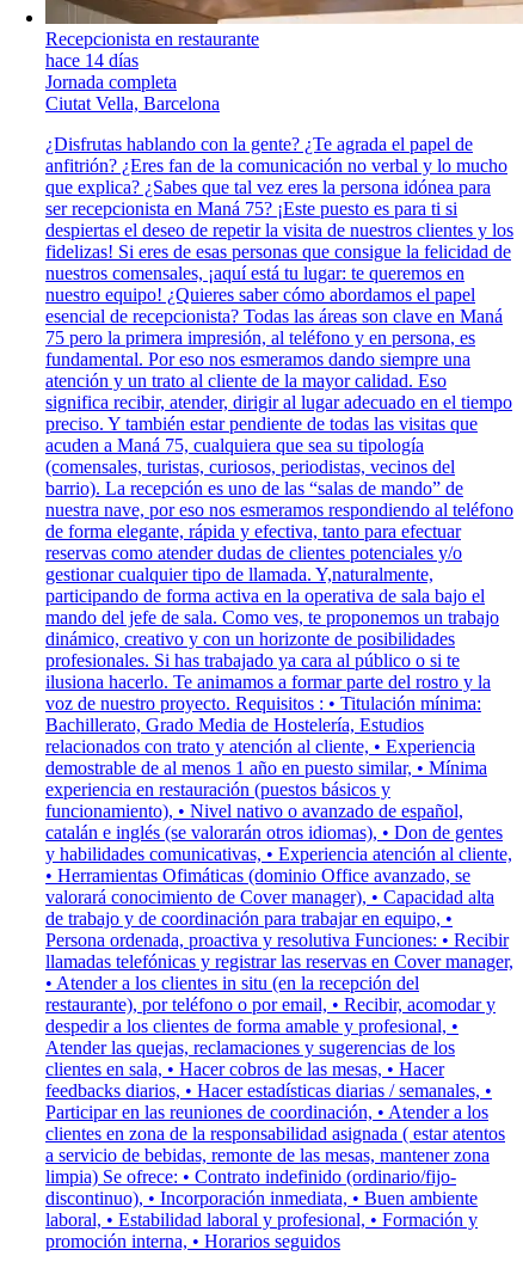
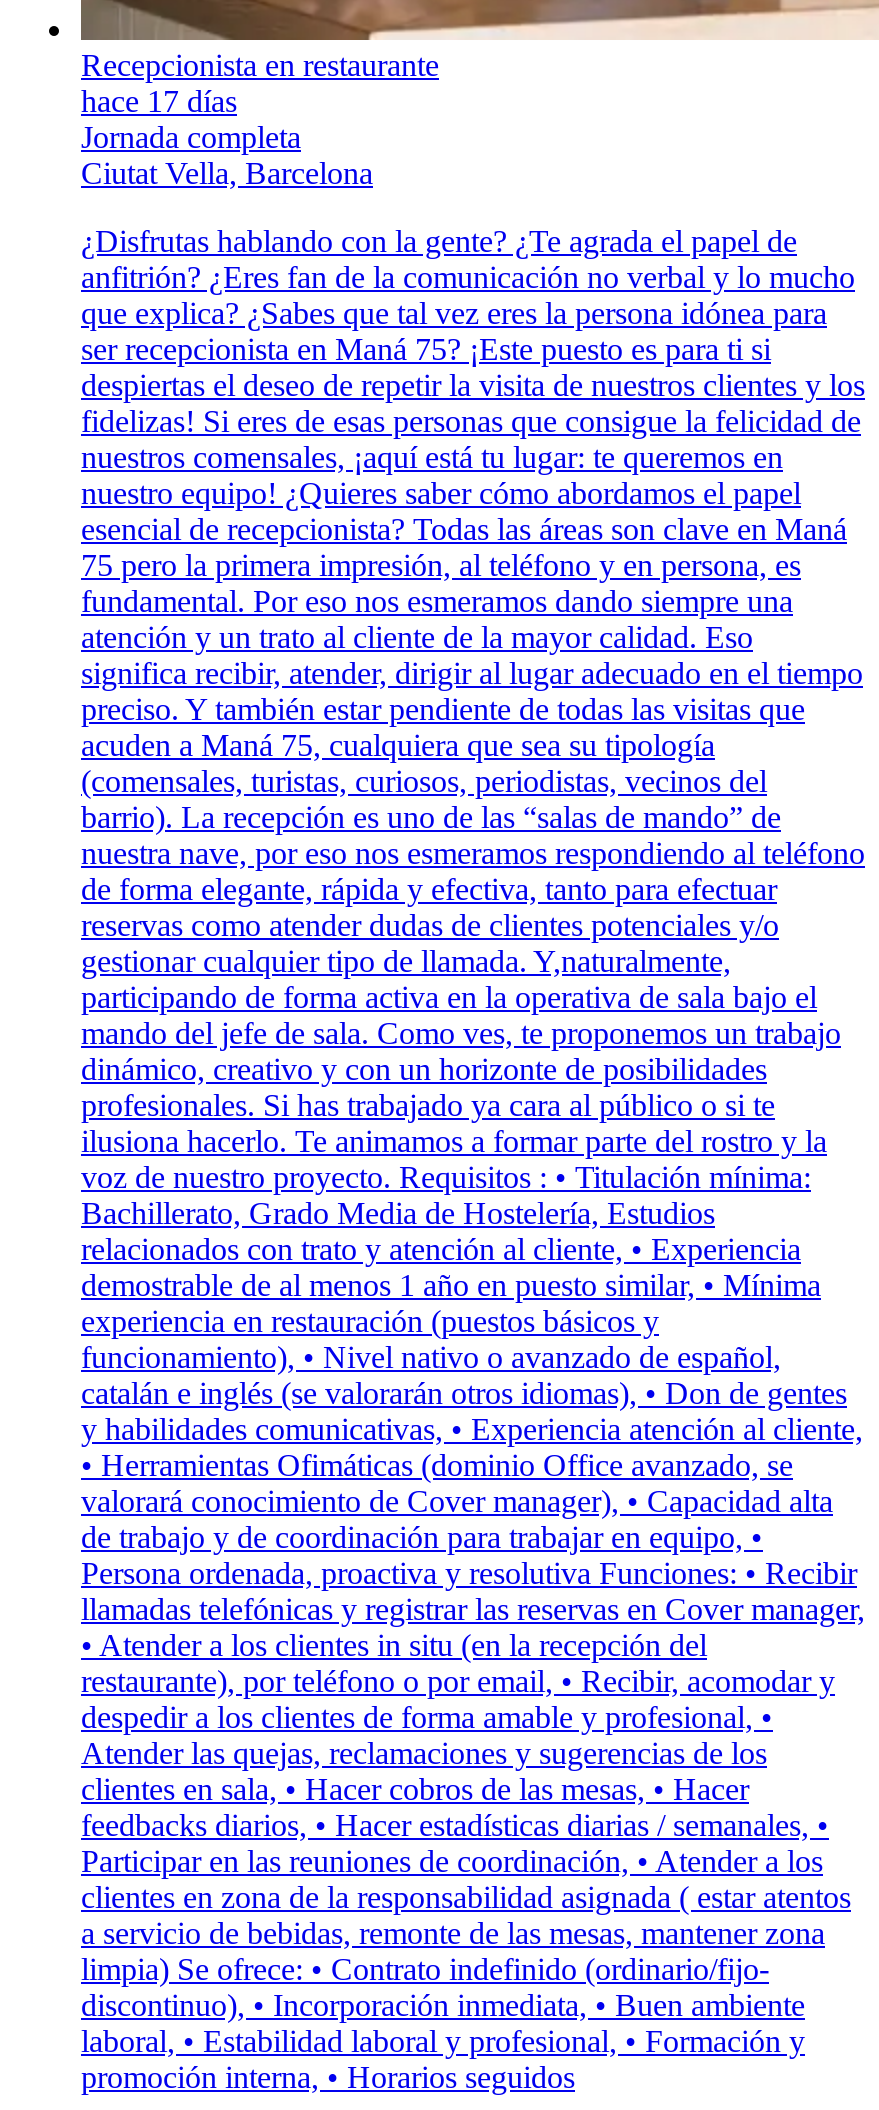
[45,50,139,70] hace 14 días -> [81,84,237,118] hace 17 días

